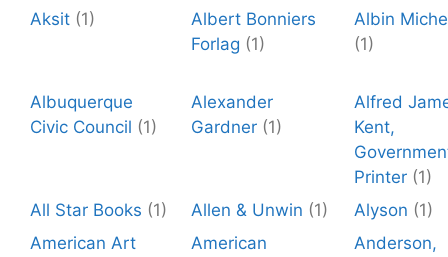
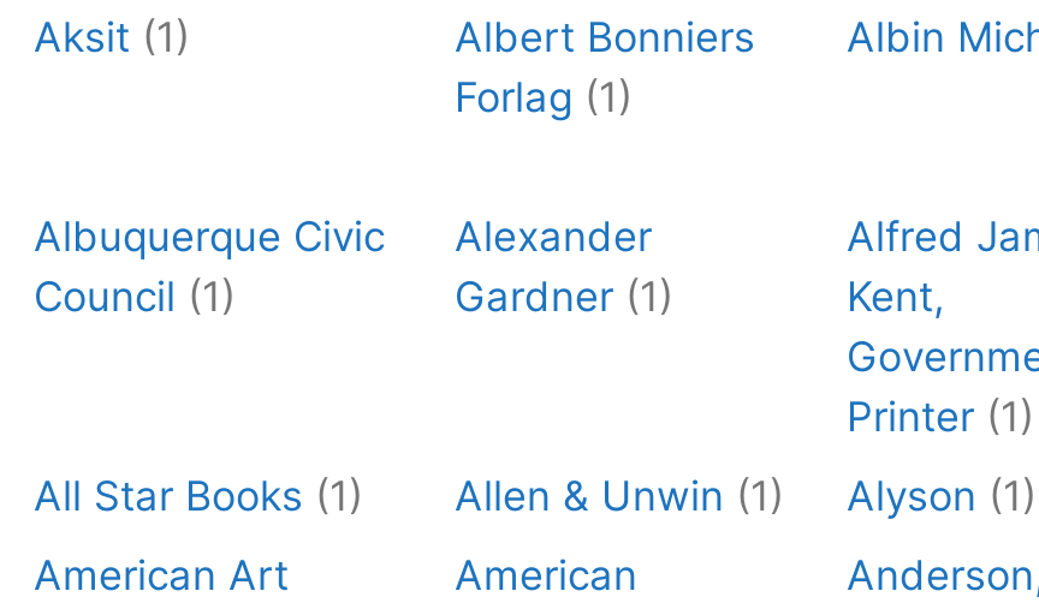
[30,34,374,137] (1) | Albuquerque | Civic Council (1) -> [34,213,385,321] Albuquerque Civic | Council (1)

